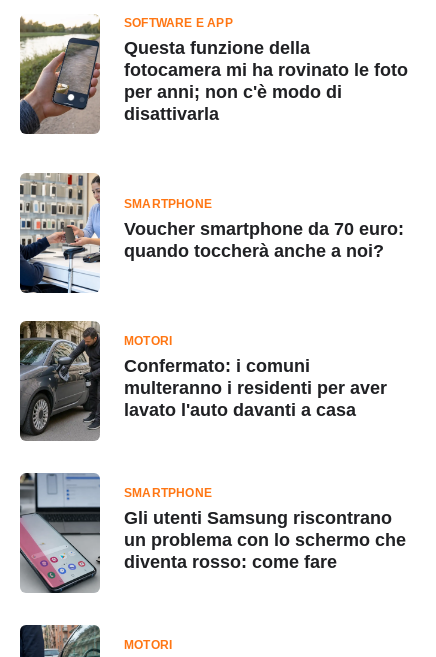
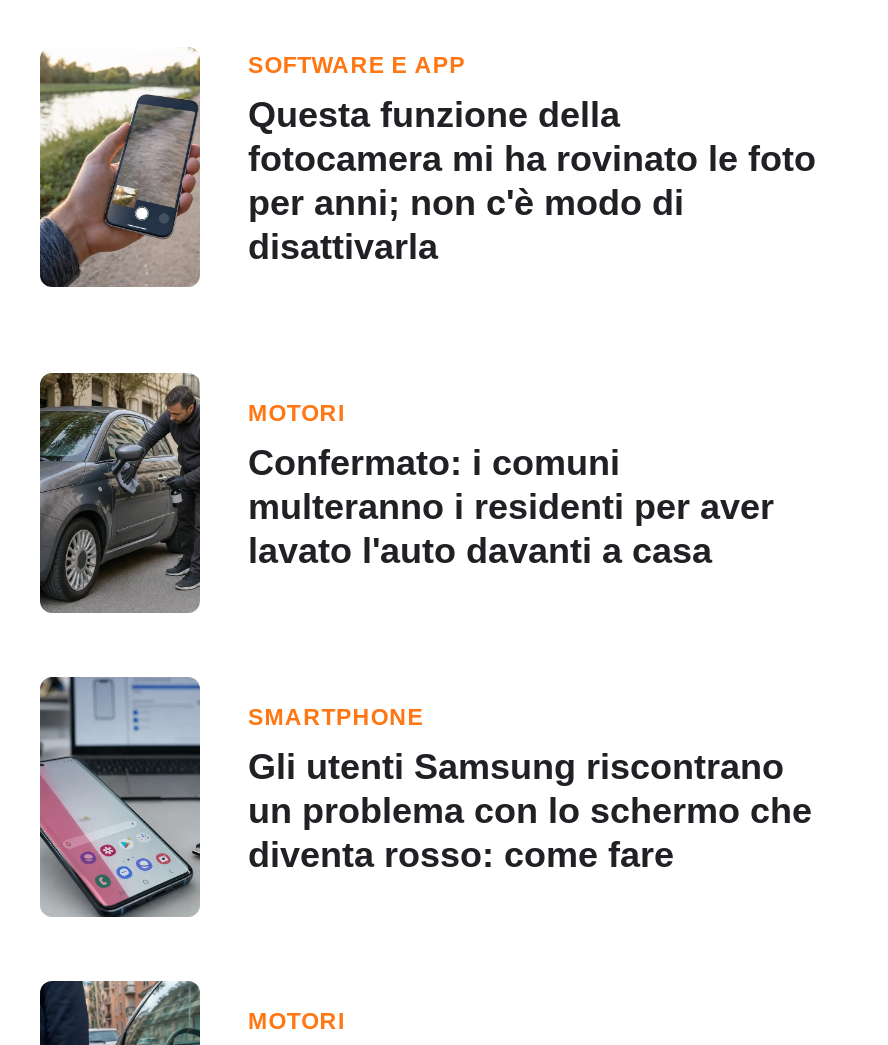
[20,172,404,294] [image] | SMARTPHONE | Voucher smartphone da 70 euro: | quando toccherà anche a noi? -> none

